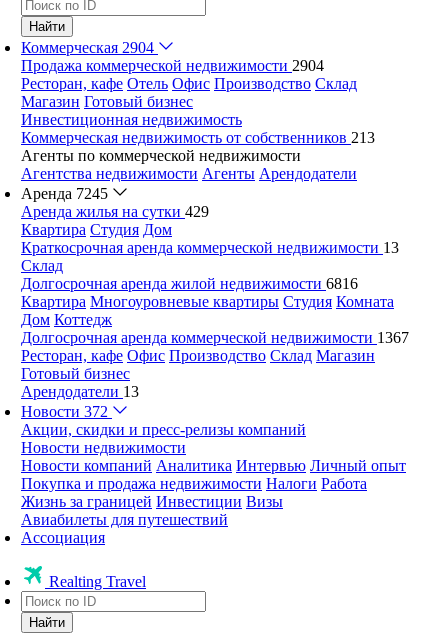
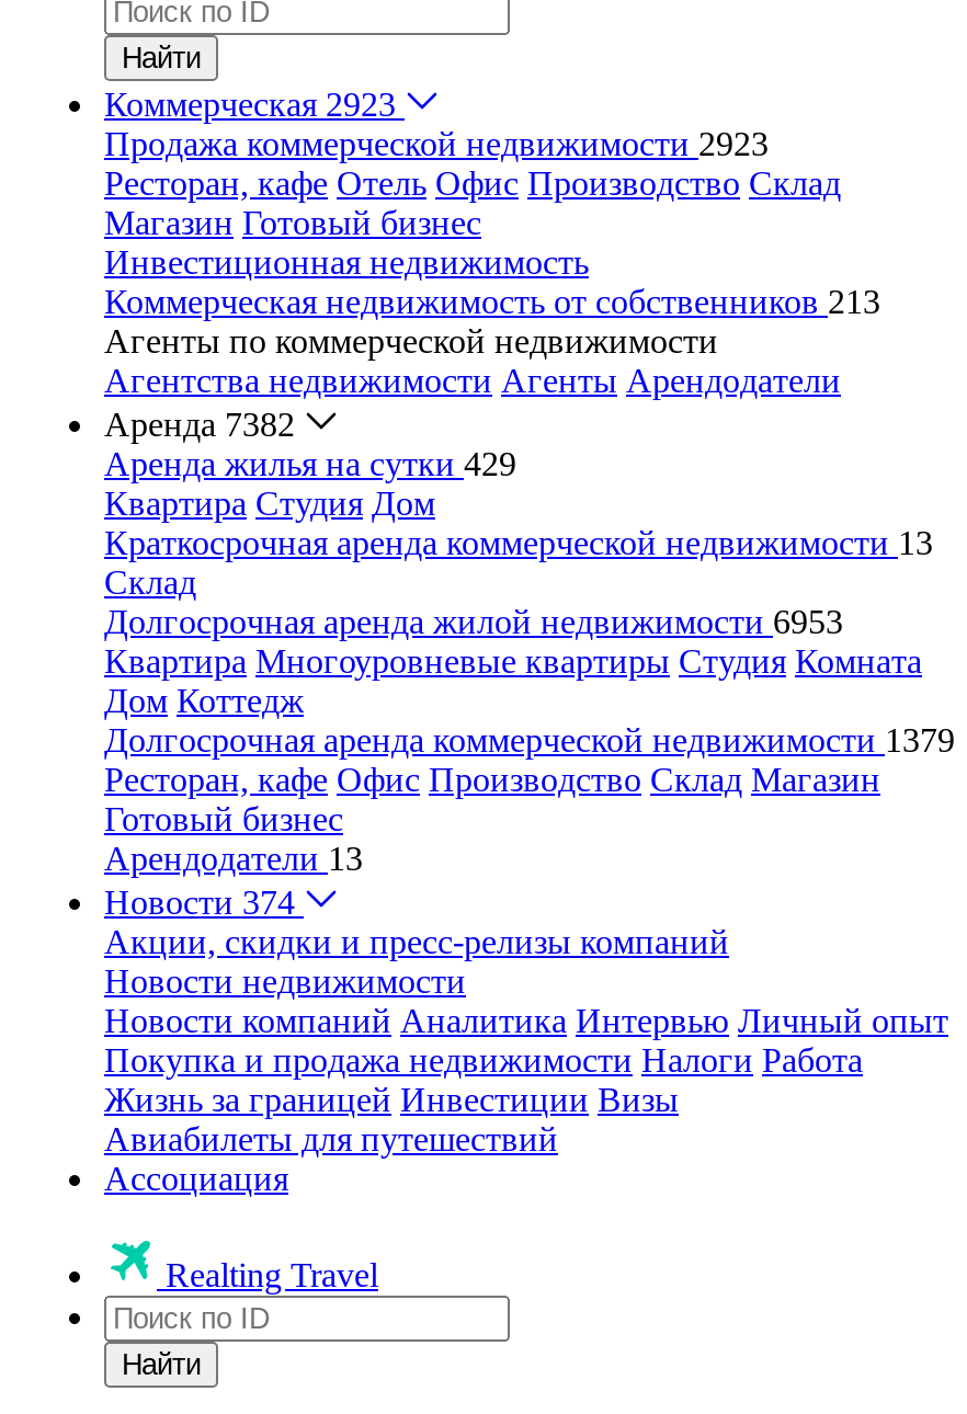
[21,39,154,56] Коммерческая 2904 -> [104,85,396,123] Коммерческая 2923
[21,57,324,74] Продажа коммерческой недвижимости 2904 -> [104,125,769,162] Продажа коммерческой недвижимости 2923
[21,185,108,202] Аренда 7245 -> [104,406,295,443] Аренда 7382
[21,275,358,292] Долгосрочная аренда жилой недвижимости 6816 -> [104,603,843,640] Долгосрочная аренда жилой недвижимости 6953
[21,329,409,346] Долгосрочная аренда коммерческой недвижимости 1367 -> [104,721,955,759] Долгосрочная аренда коммерческой недвижимости 1379
[21,403,108,420] Новости 372 -> [104,883,295,921] Новости 374

